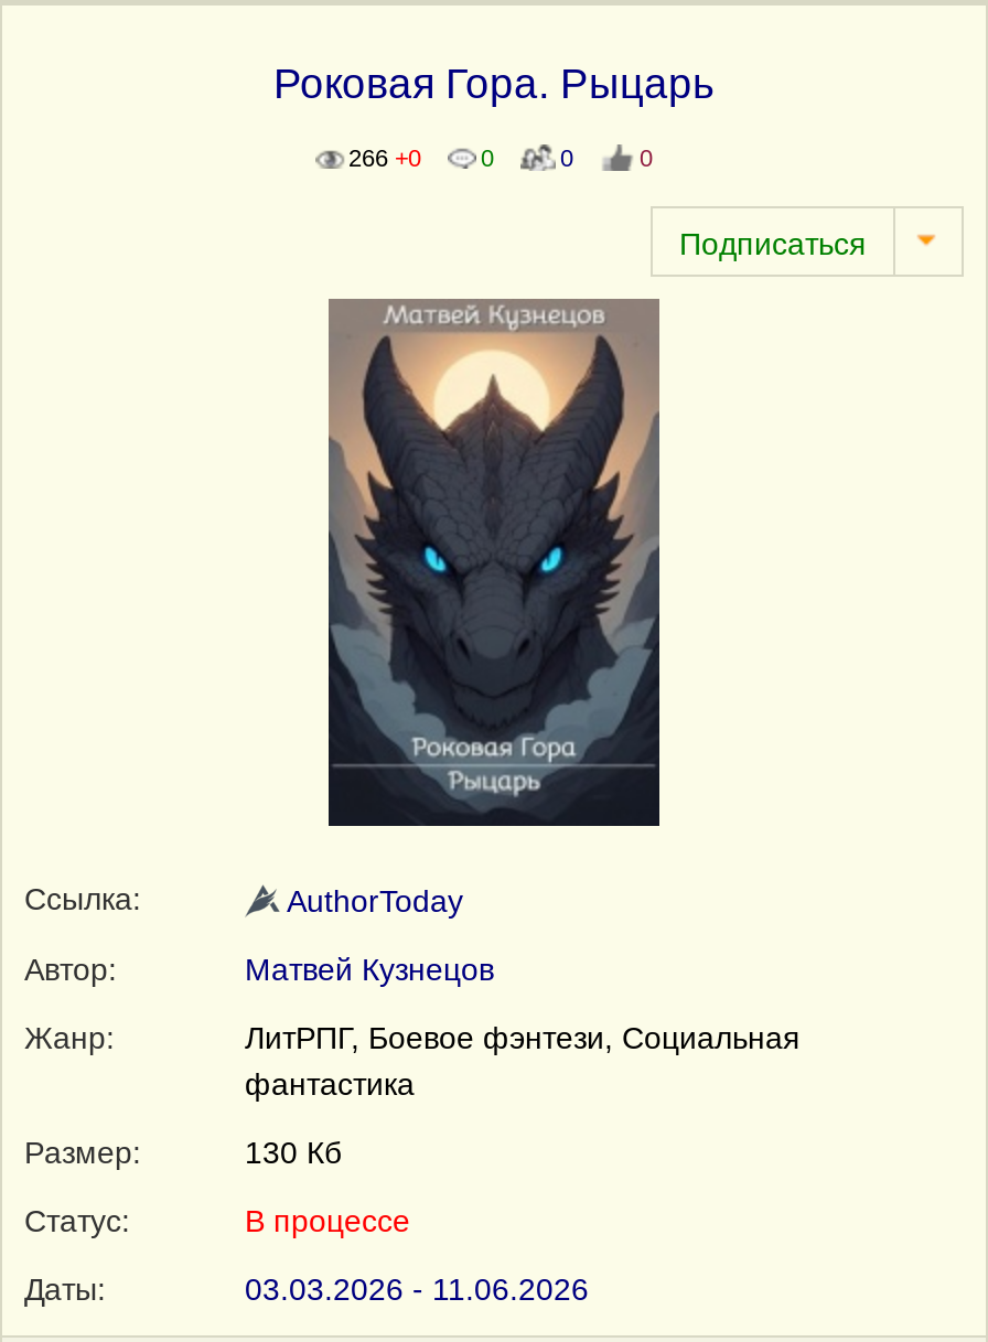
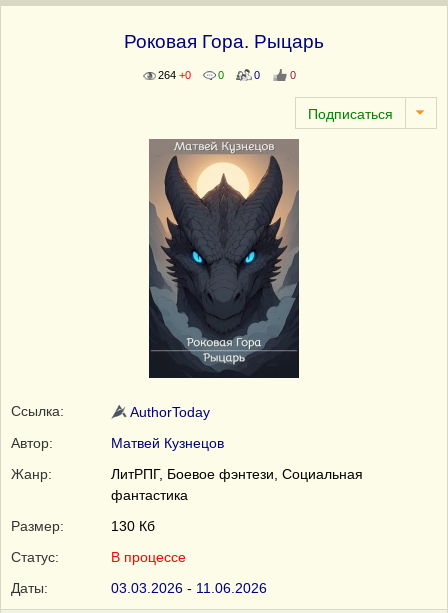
[348,144,421,171] 266 +0 -> [158,69,191,81] 264 +0

